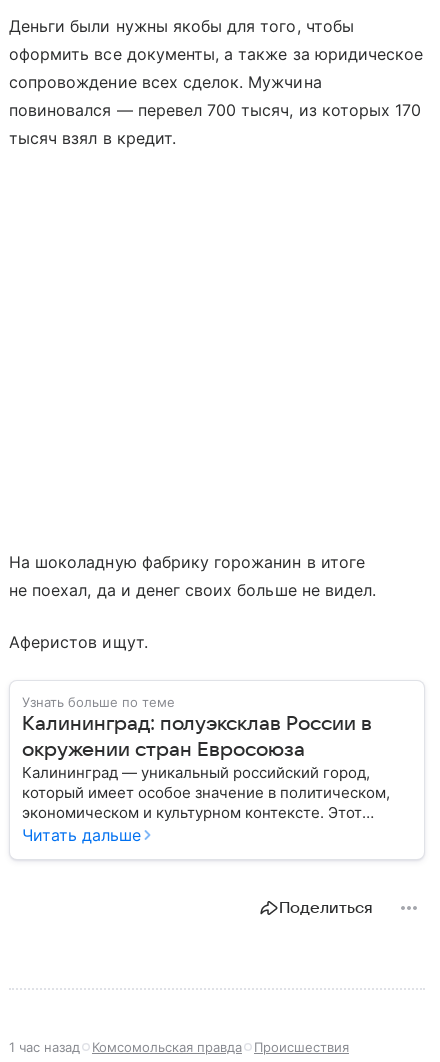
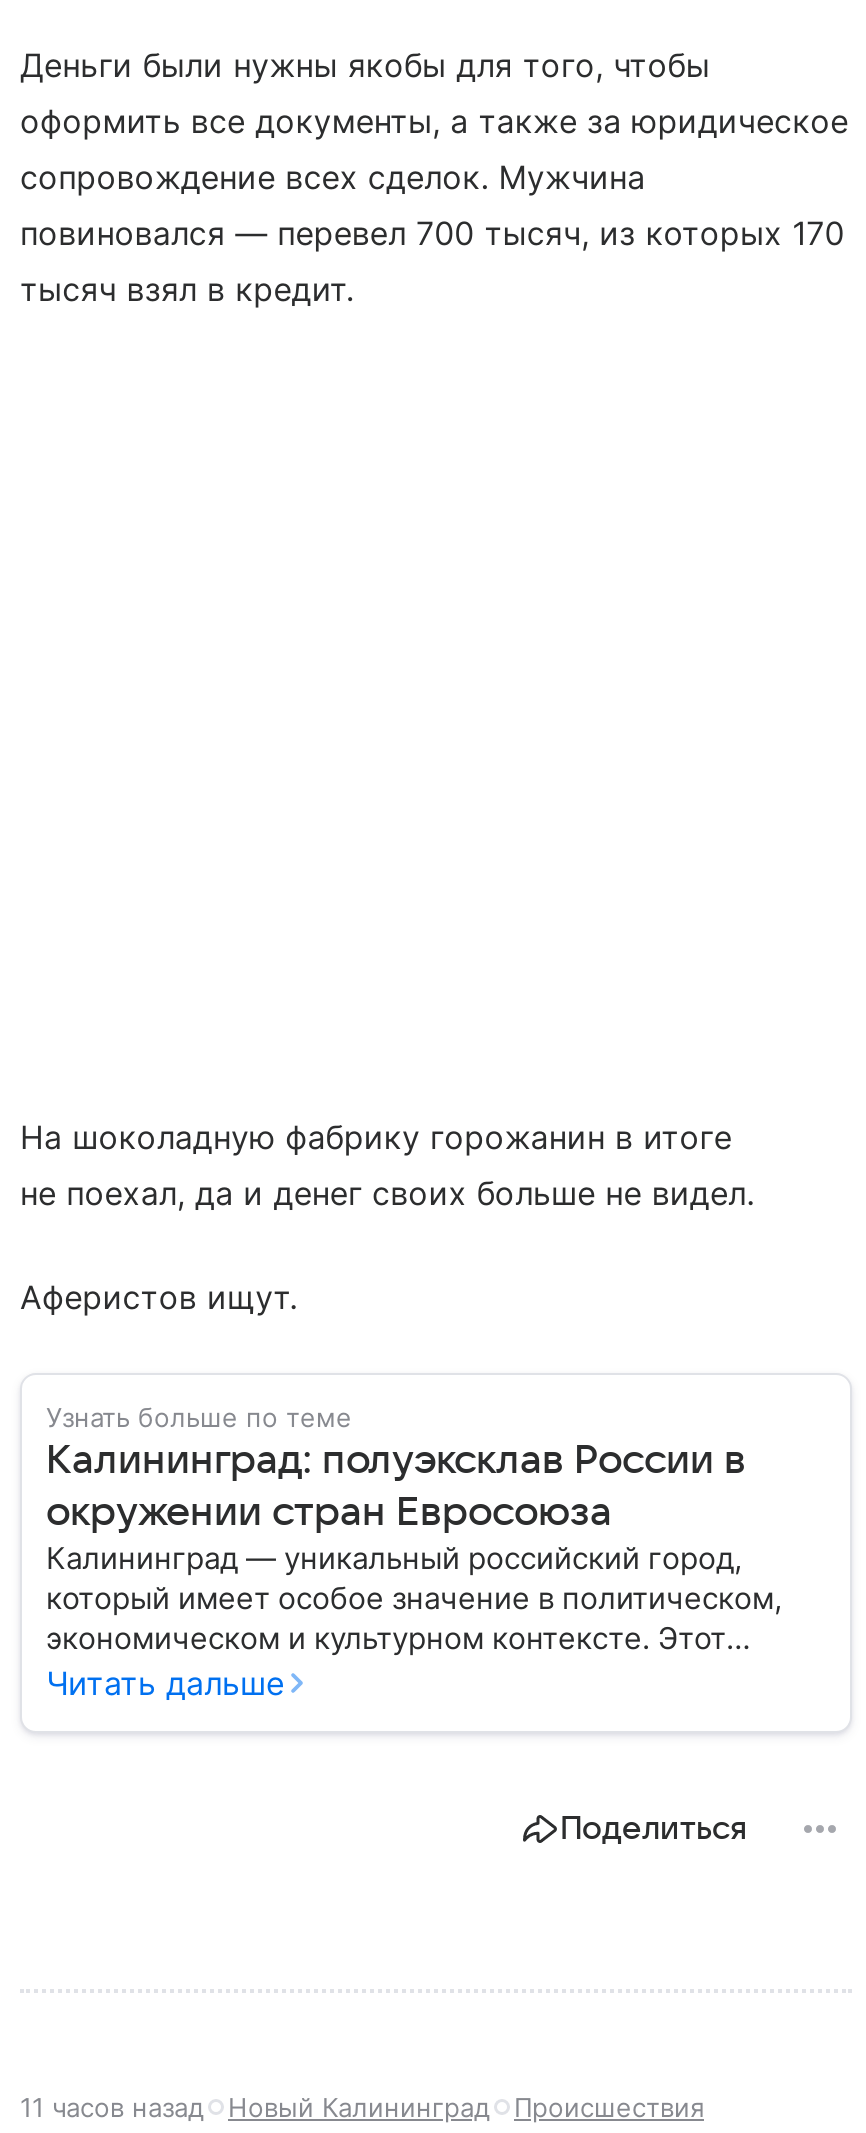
[9,1039,242,1055] 1 час назад | Комсомольская правда -> [20,2090,490,2122] 11 часов назад | Новый Калининград

